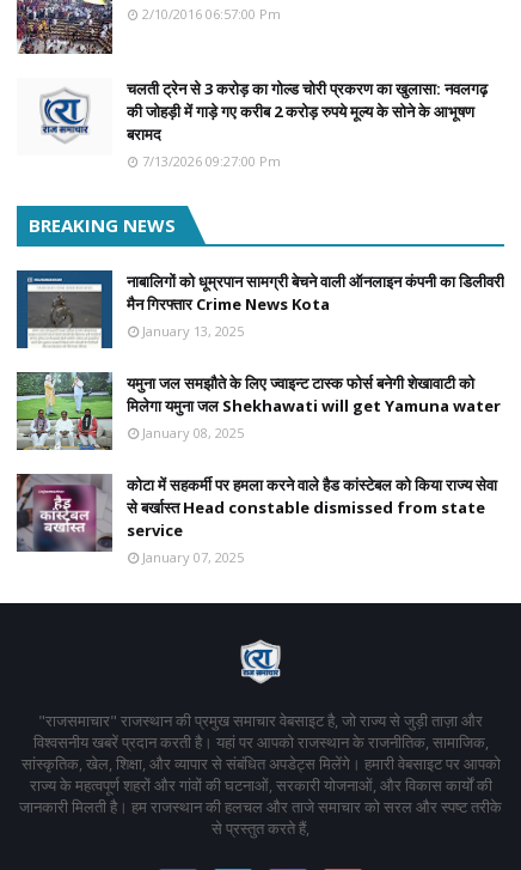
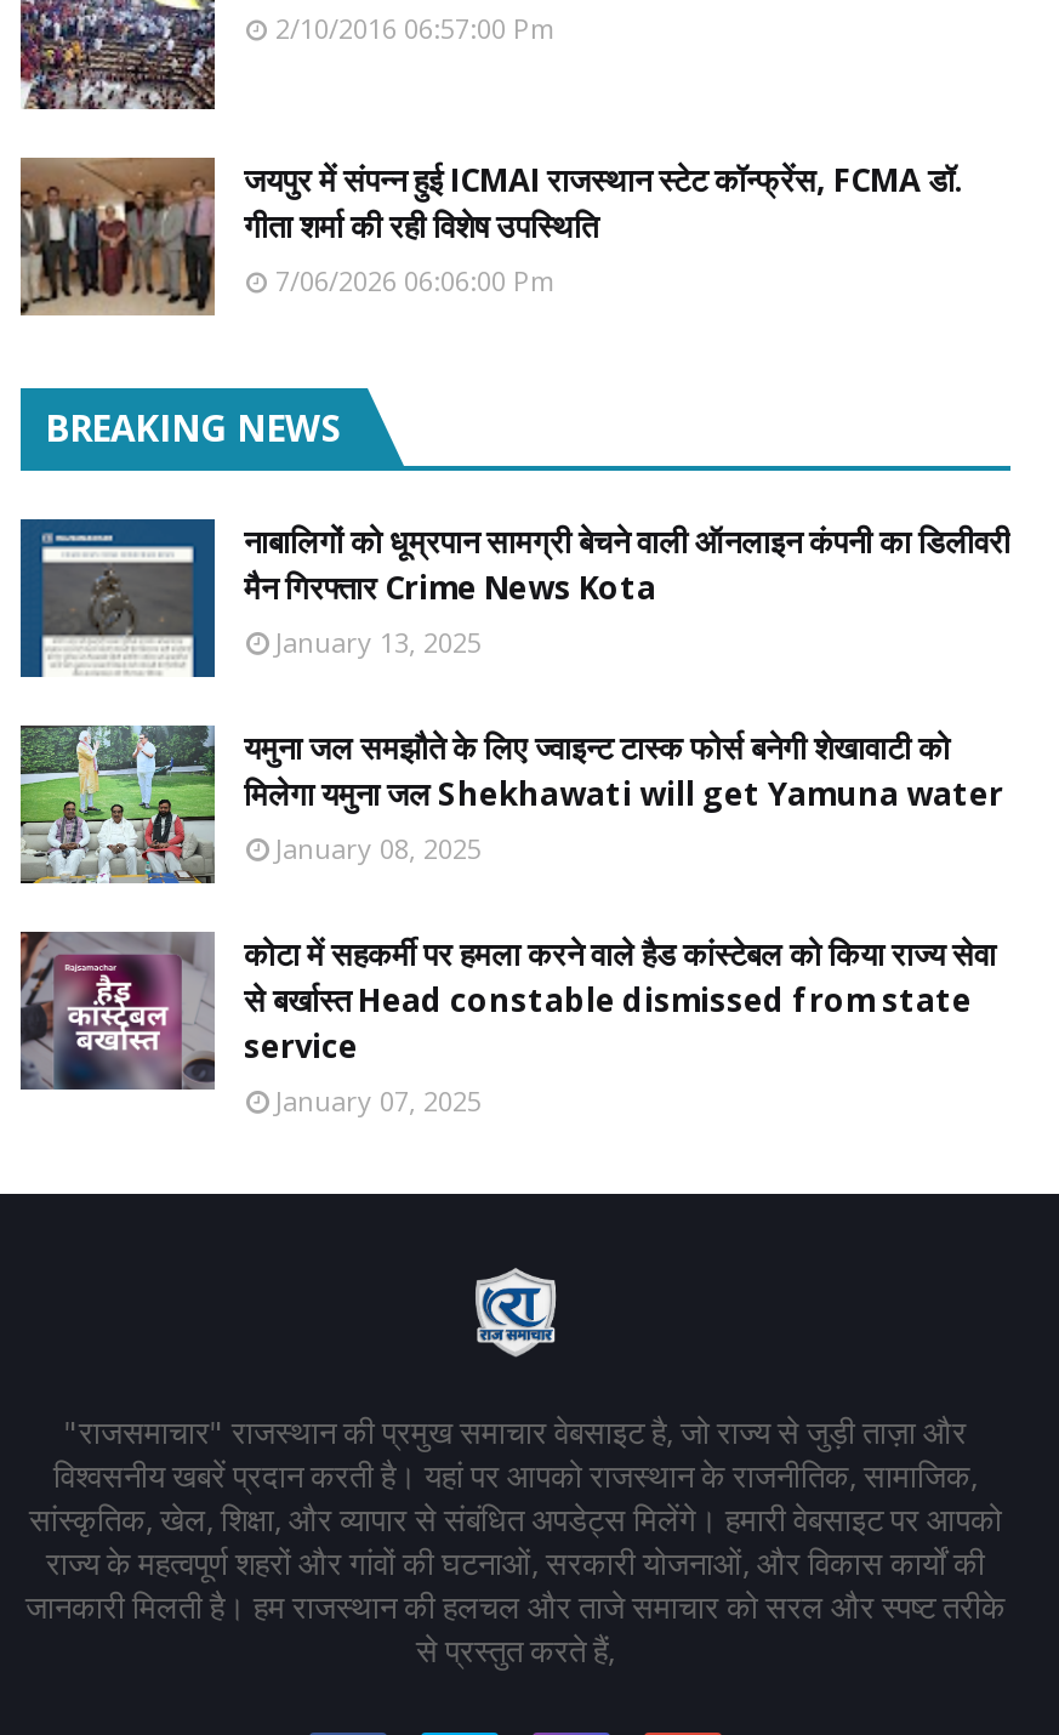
[17,78,488,170] [image] | चलती ट्रेन से 3 करोड़ का गोल्ड चोरी प्रकरण का खुलासा: नवलगढ़ | की जोहड़ी में गाड़े गए करीब 2 करोड़ रुपये मूल्य के सोने के आभूषण | बरामद | 7/13/2026 09:27:00 Pm -> [18,155,964,318] [image] | जयपुर में संपन्न हुई ICMAI राजस्थान स्टेट कॉन्फ्रेंस, FCMA डॉ. | गीता शर्मा की रही विशेष उपस्थिति | 7/06/2026 06:06:00 Pm

